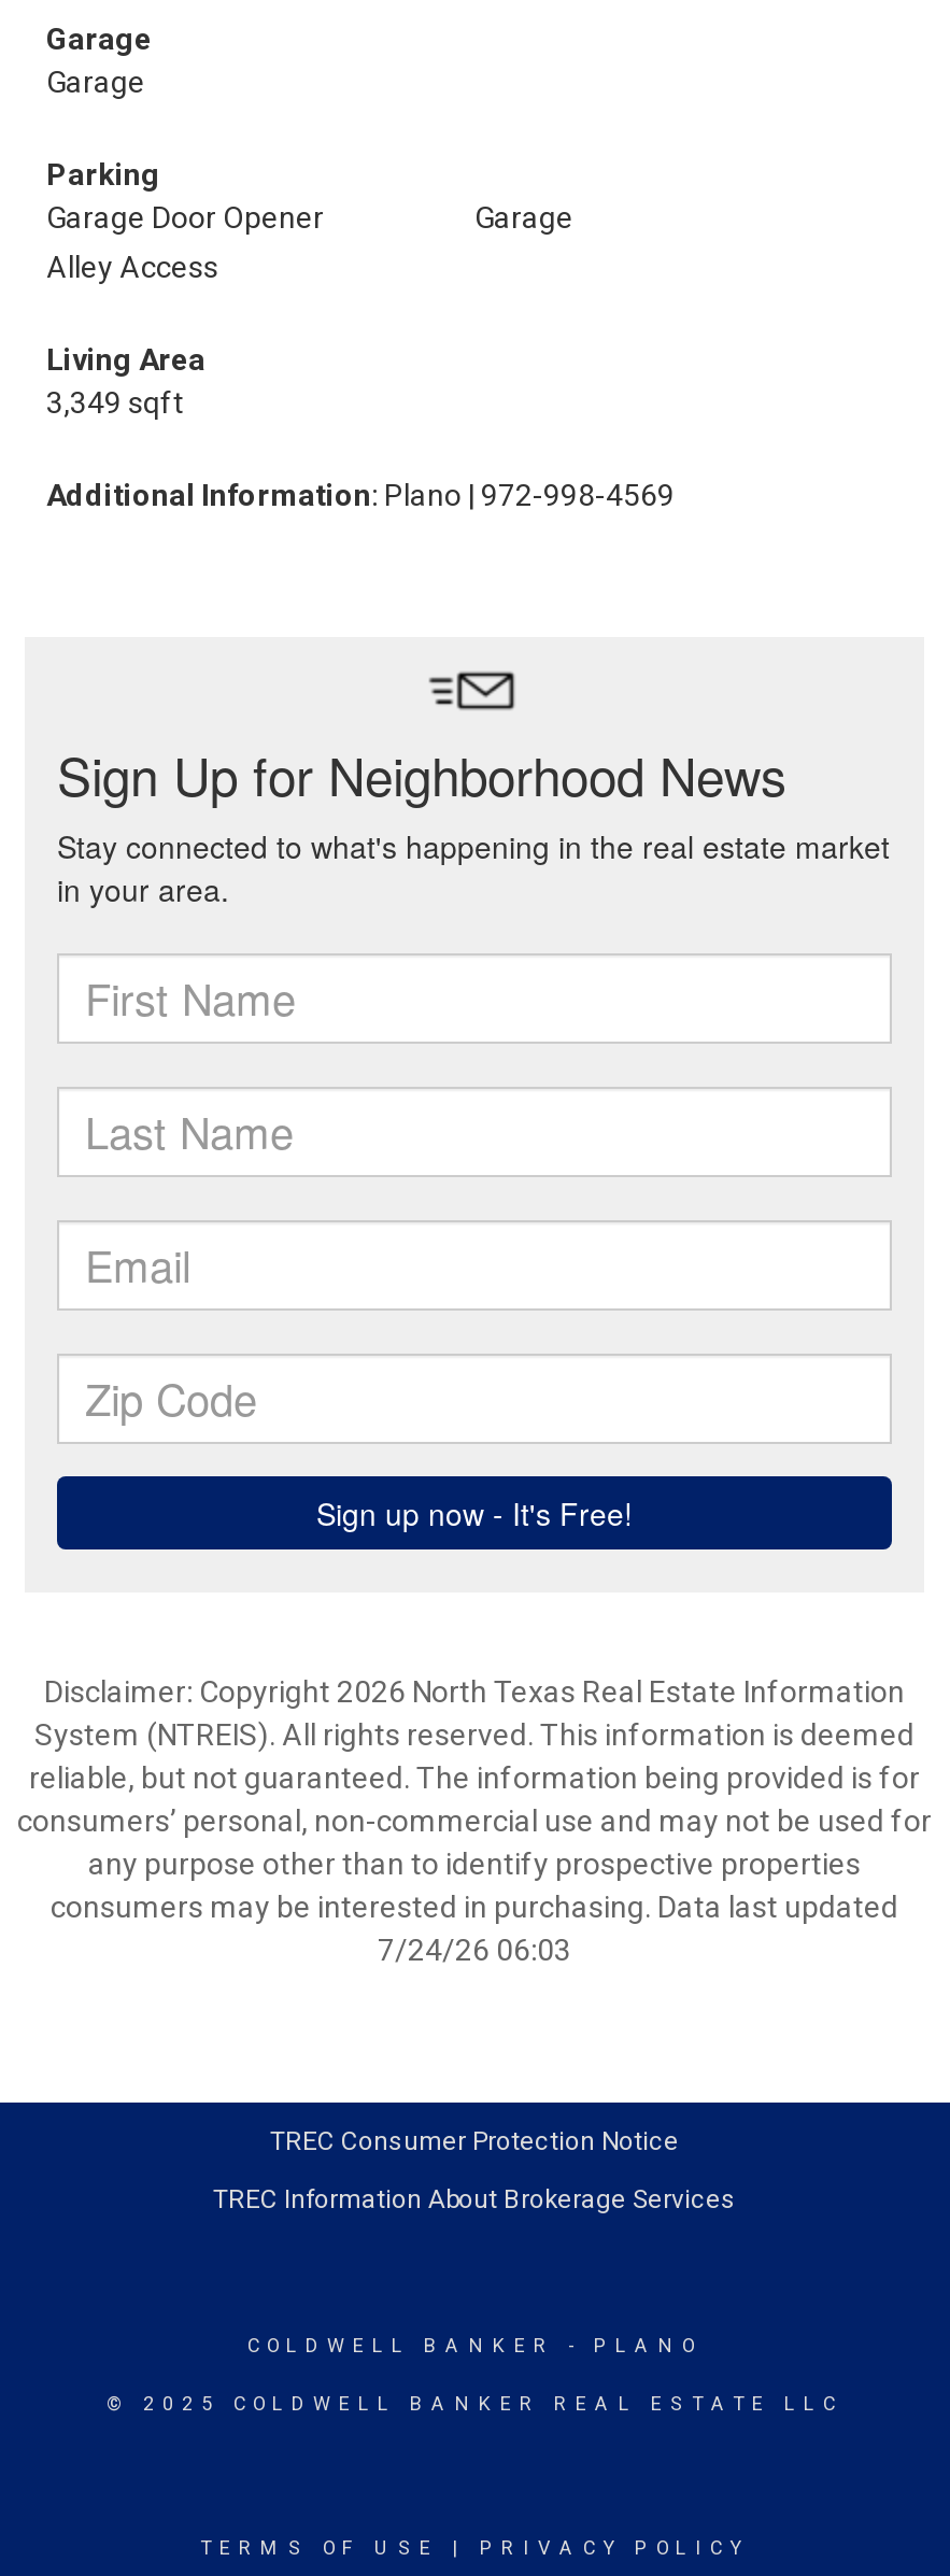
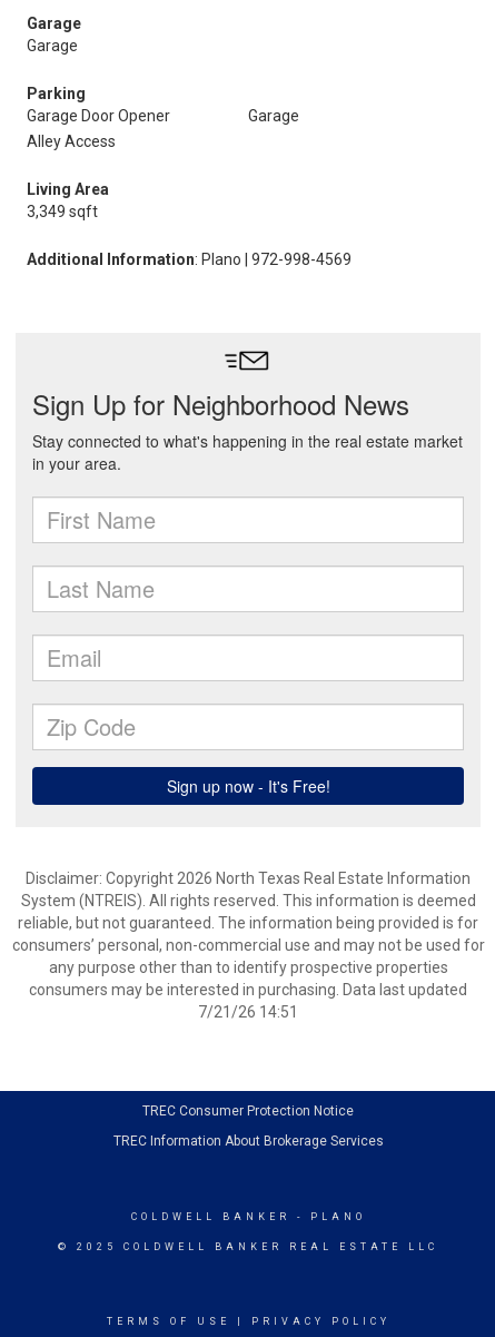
[378,1933,571,1967] 7/24/26 06:03 -> [198,1003,298,1021] 7/21/26 14:51

